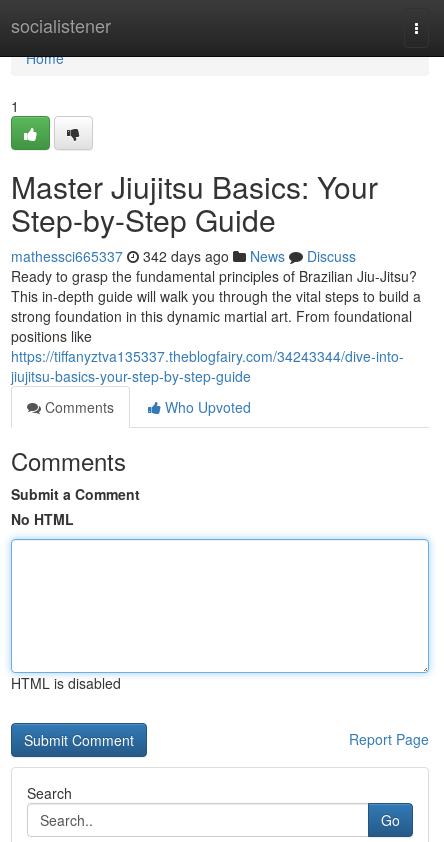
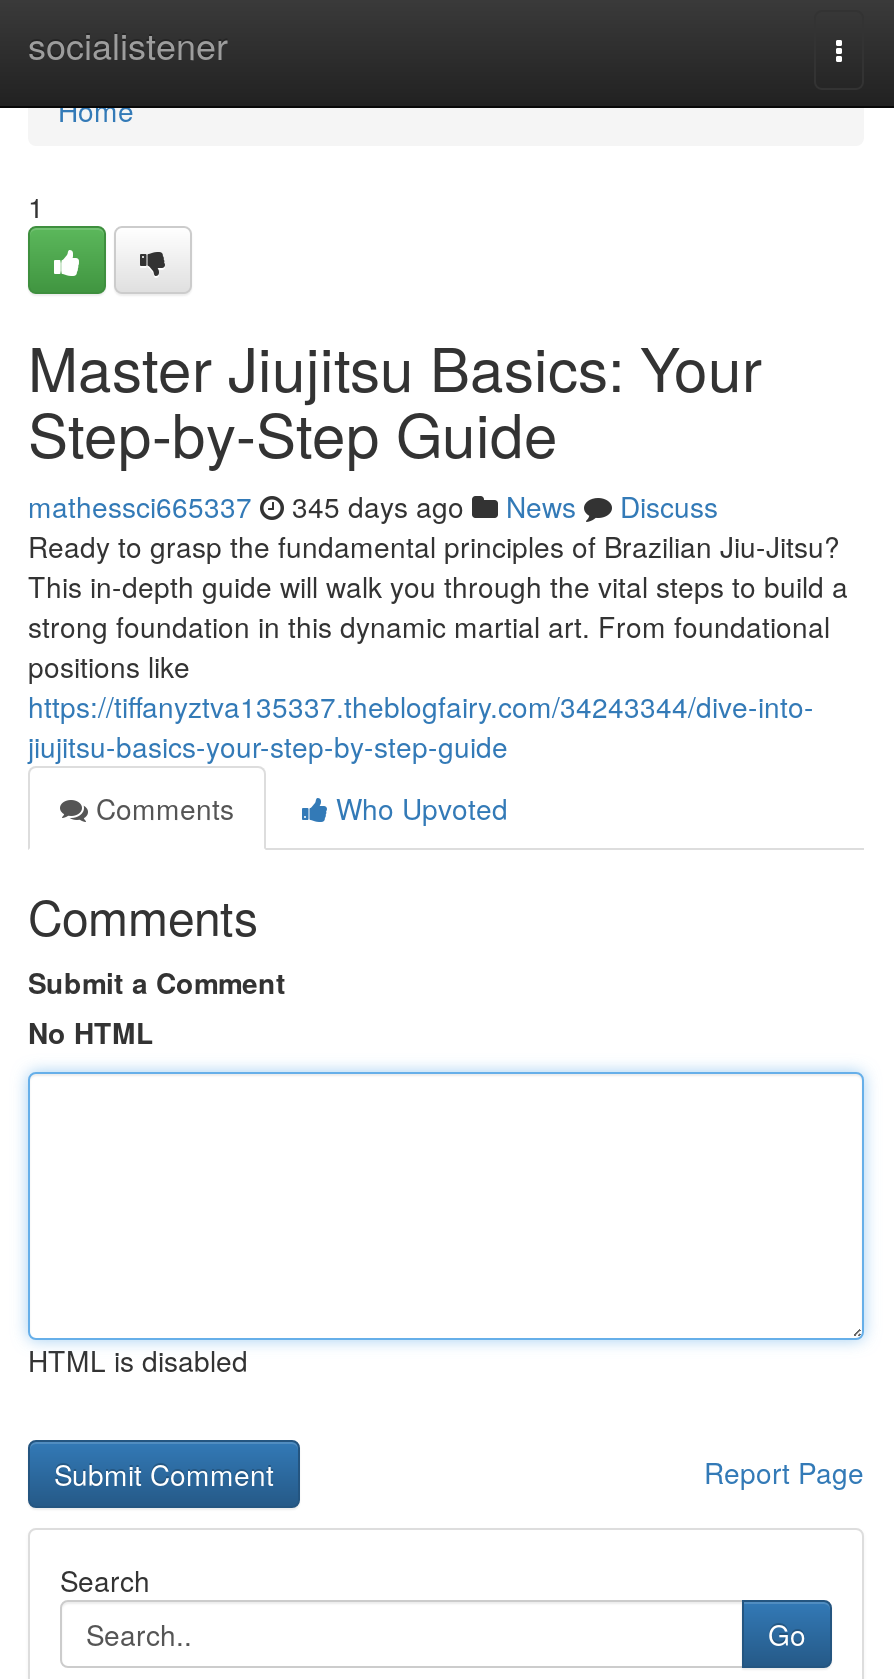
[11,246,356,266] mathessci665337 342 days ago News Discuss -> [28,486,718,526] mathessci665337 345 days ago News Discuss

